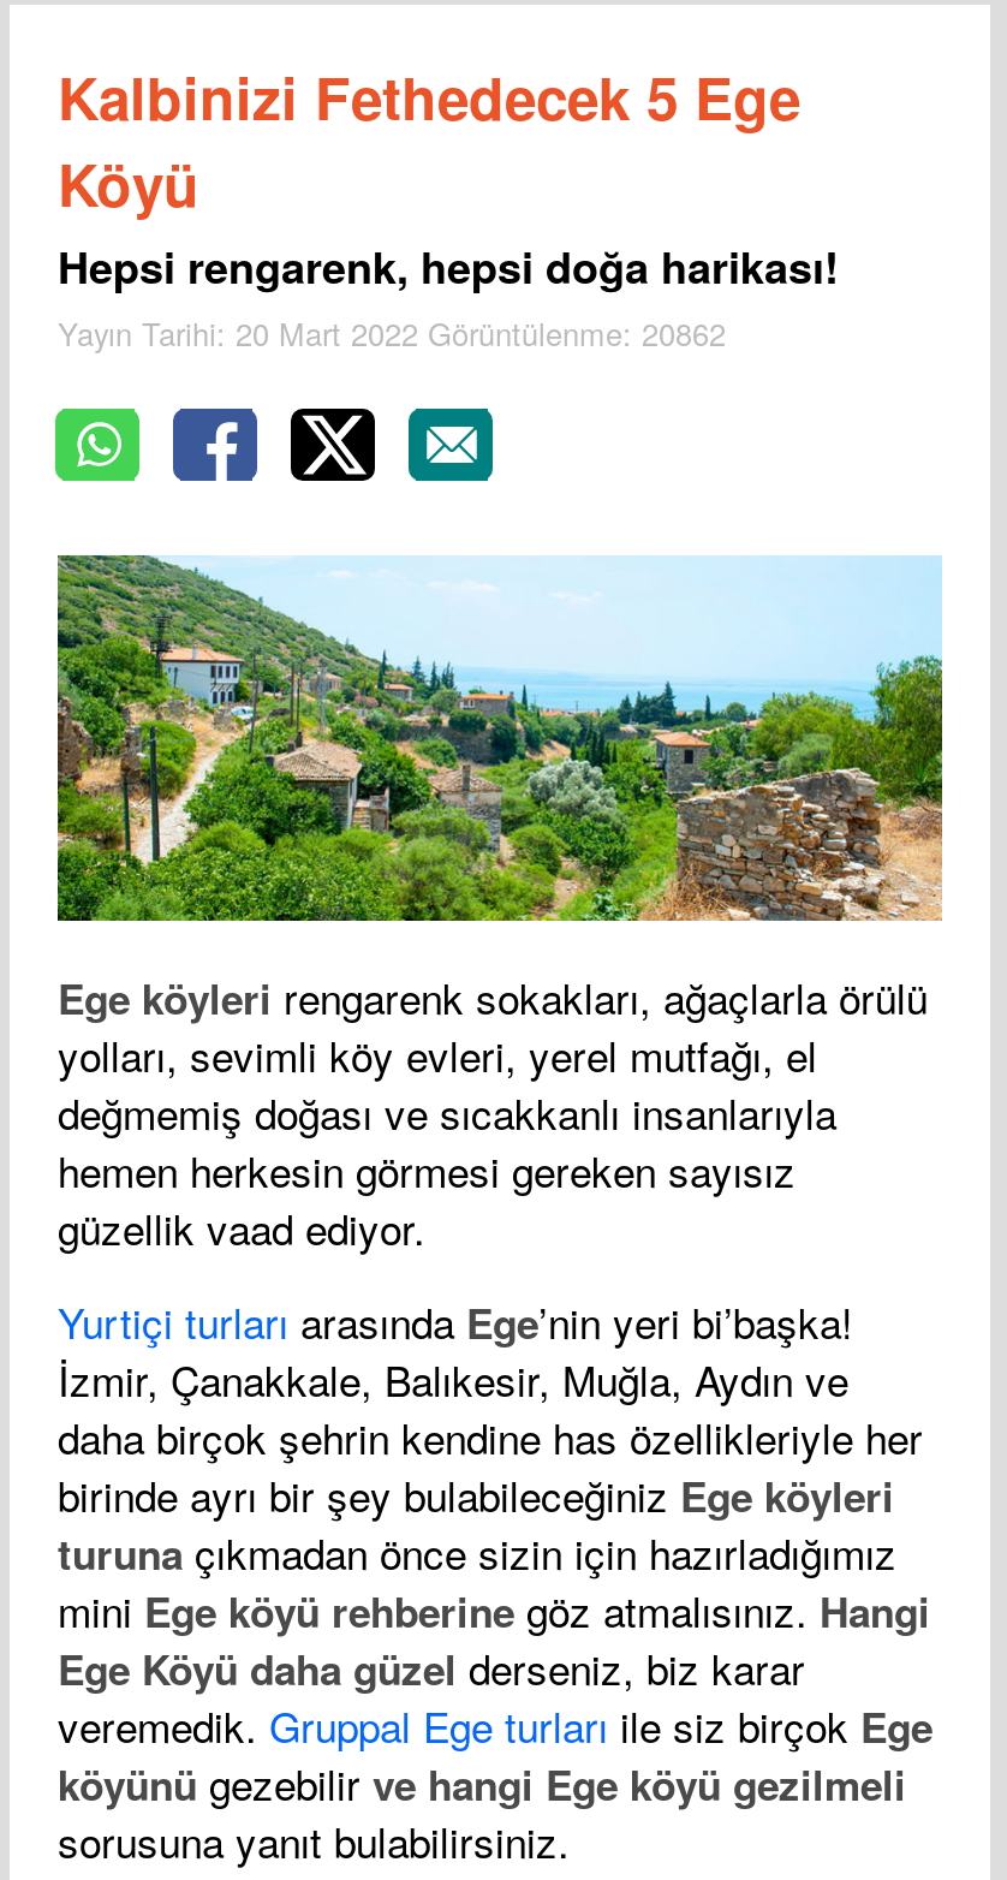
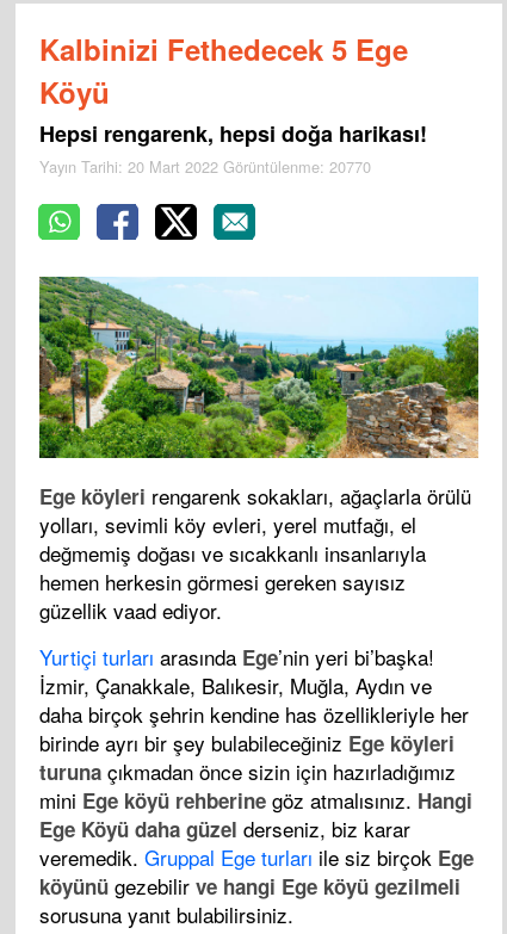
[58,310,726,356] Yayın Tarihi: 20 Mart 2022 Görüntülenme: 20862 -> [39,155,371,178] Yayın Tarihi: 20 Mart 2022 Görüntülenme: 20770

